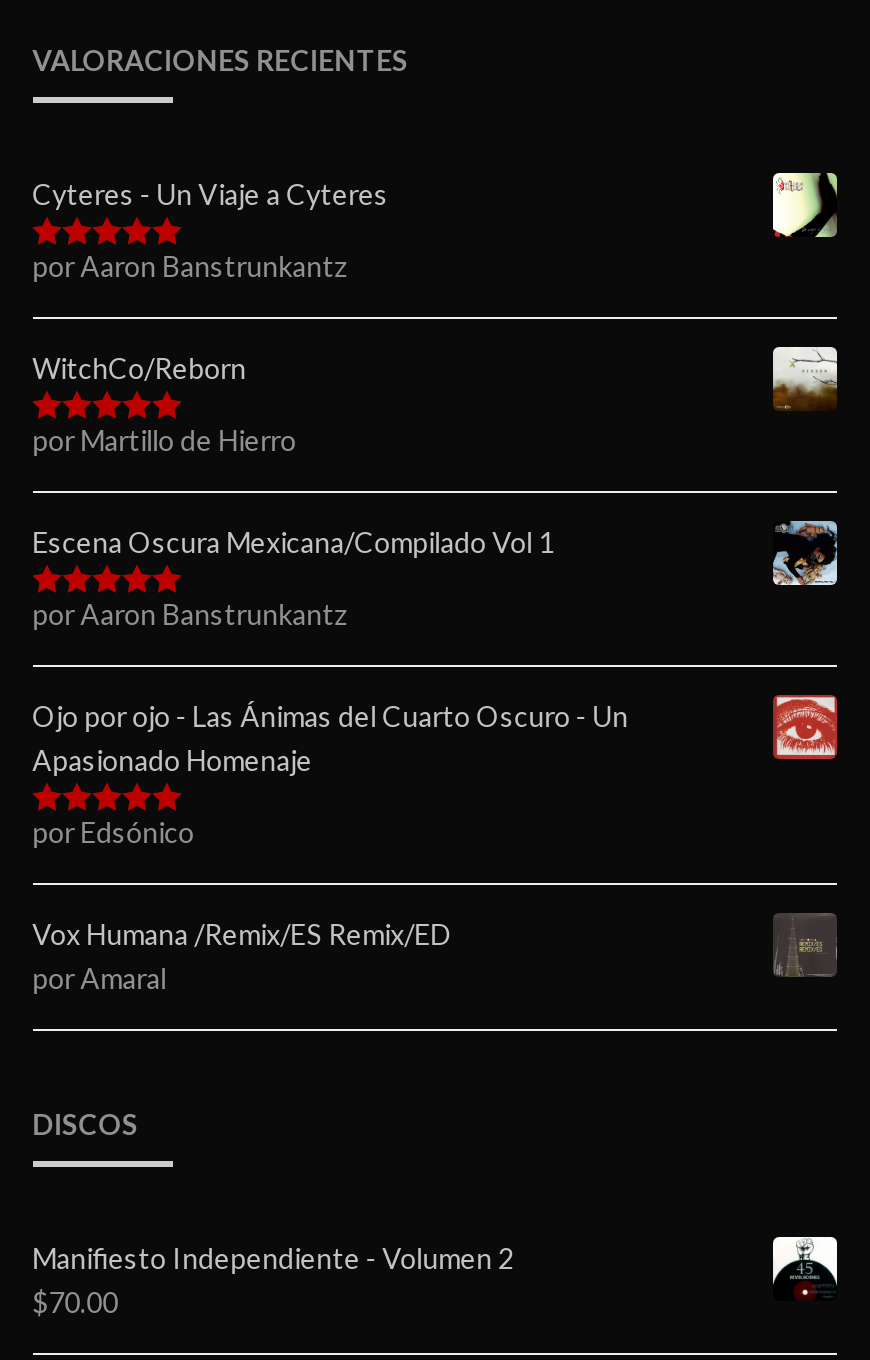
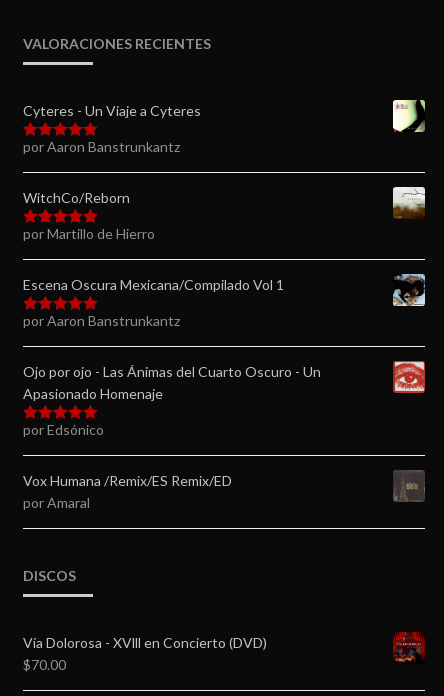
[32,1241,514,1275] Manifiesto Independiente - Volumen 2 -> [23,634,267,651] Vía Dolorosa - XVlll en Concierto (DVD)
[771,1235,839,1301] [image] -> [392,631,425,663] [image]

